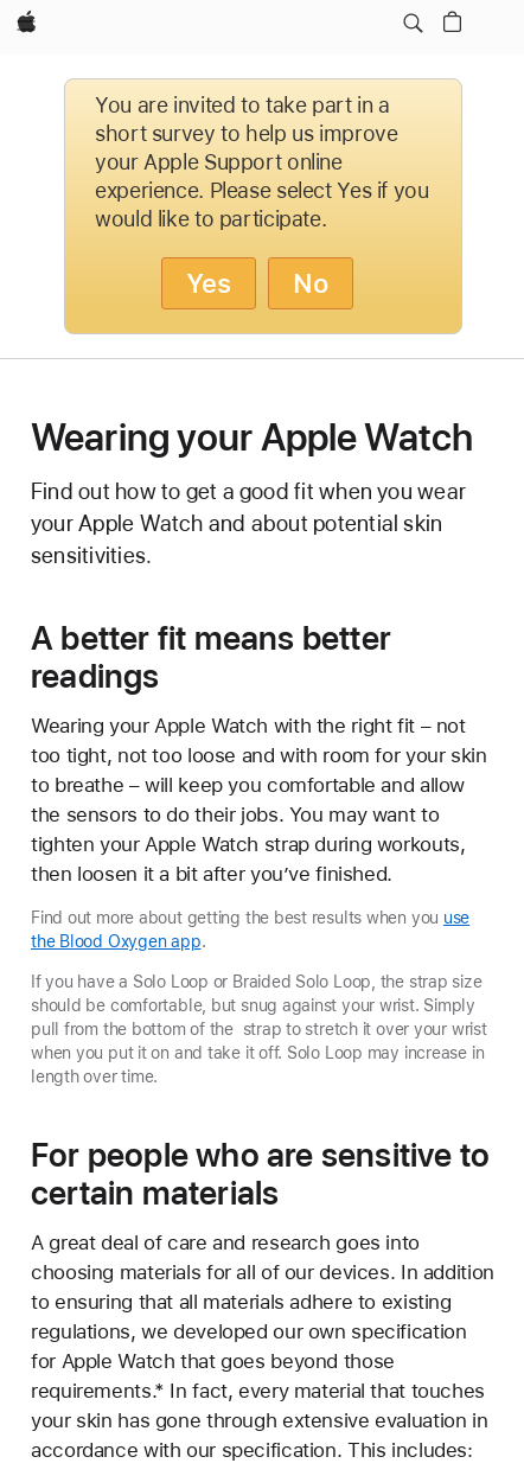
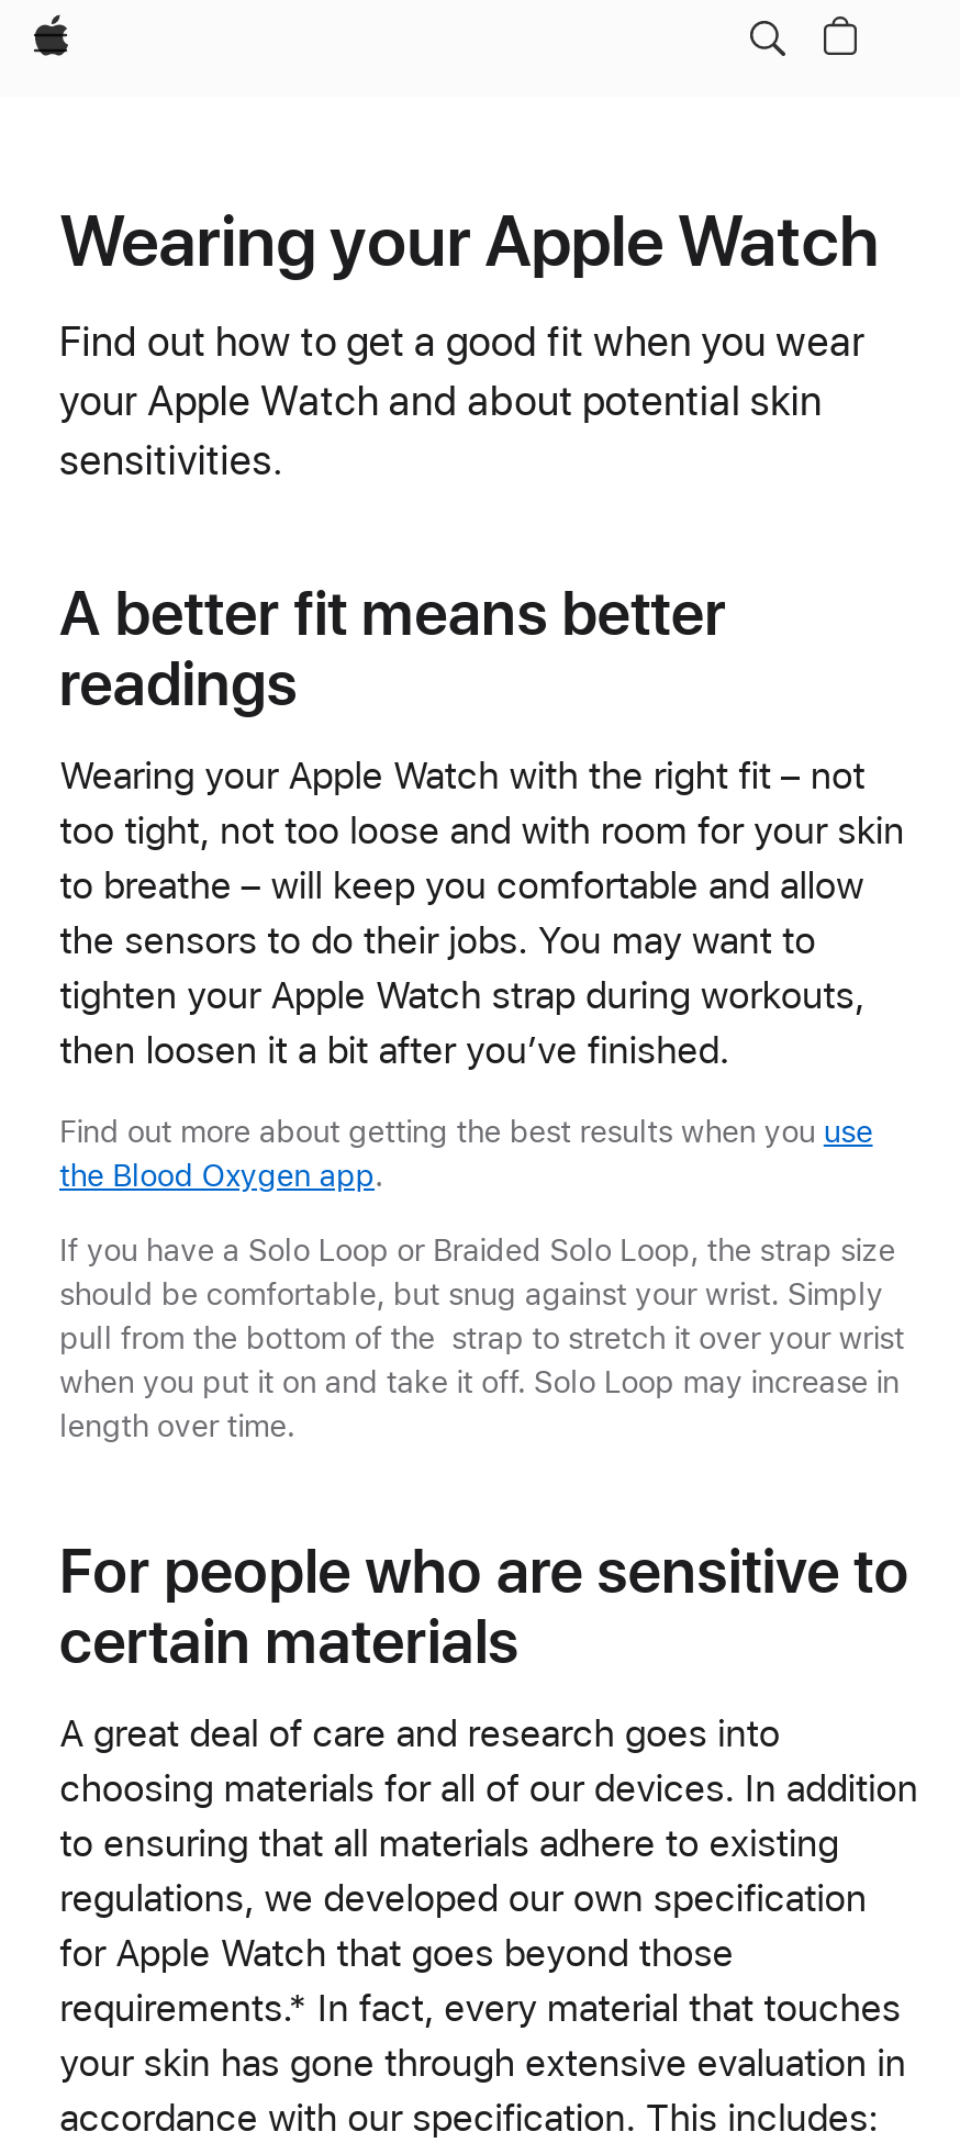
[64,78,462,334] [image] | You are invited to take part in a | short survey to help us improve | your Apple Support online | experience. Please select Yes if you | would like to participate. | Yes | No -> none

